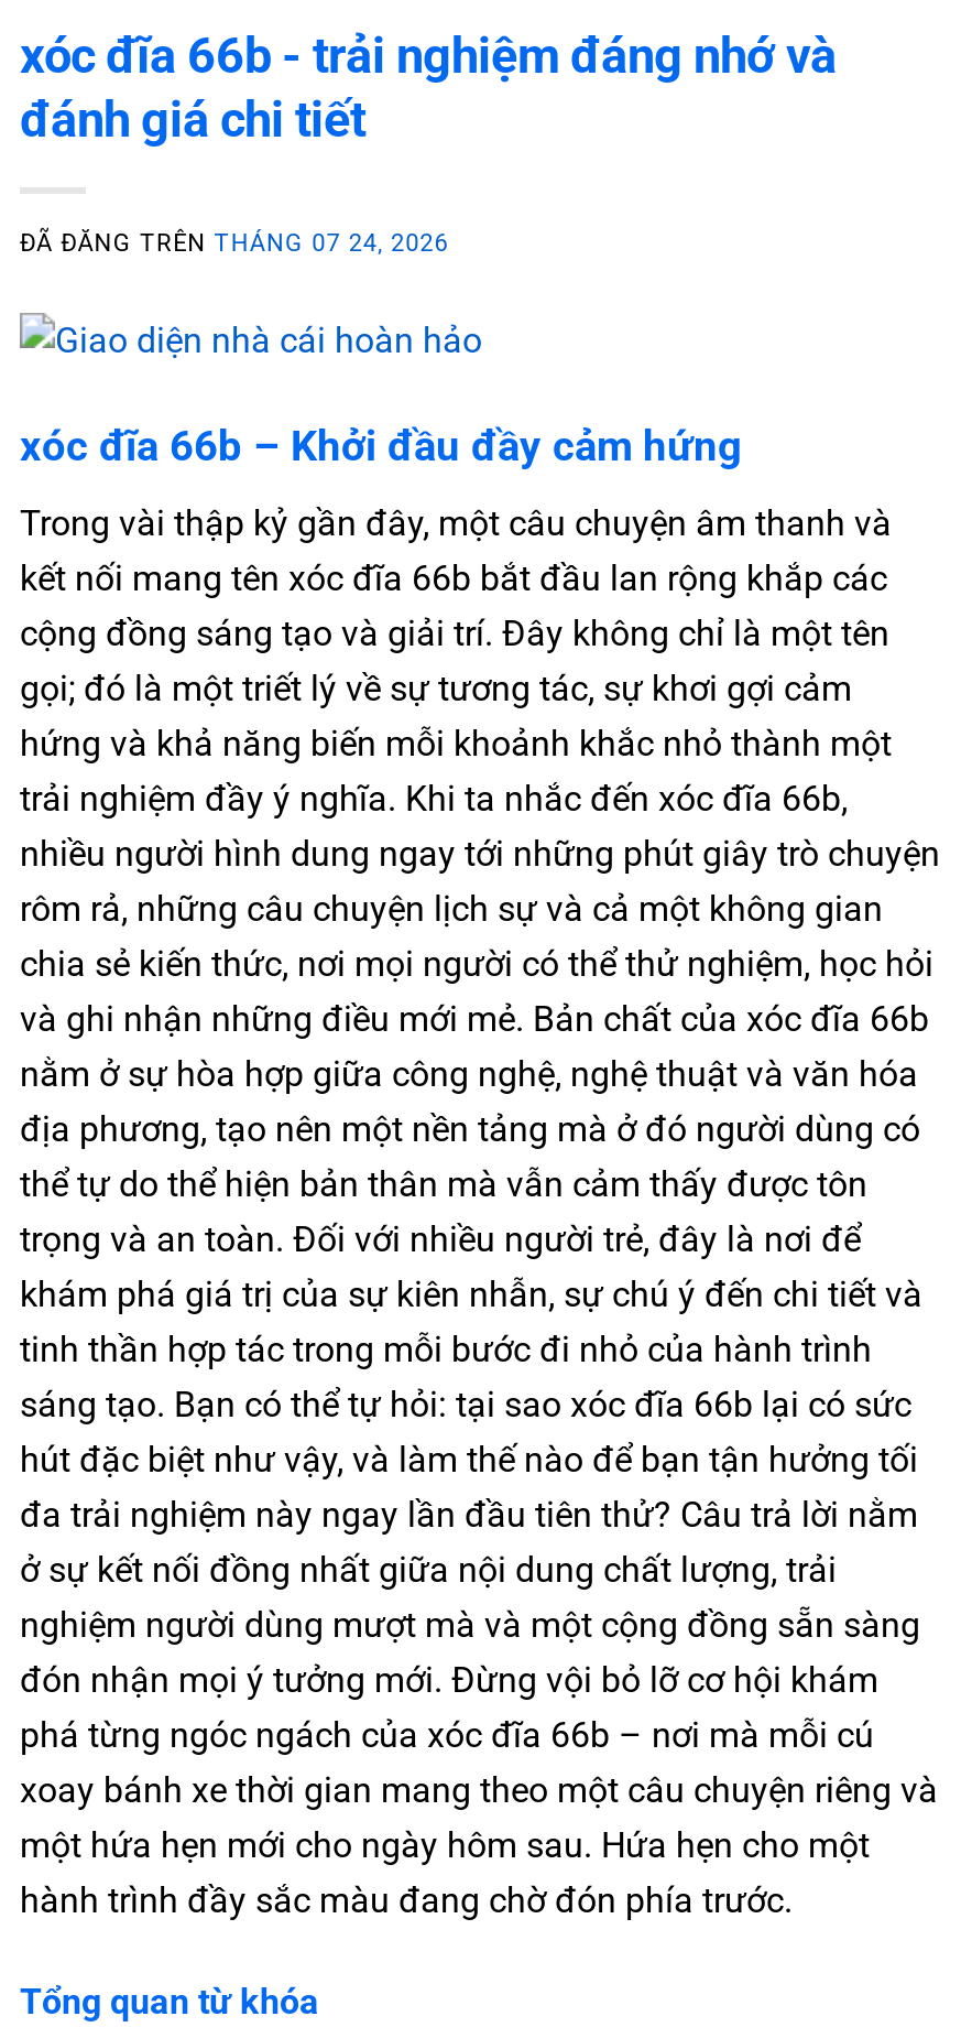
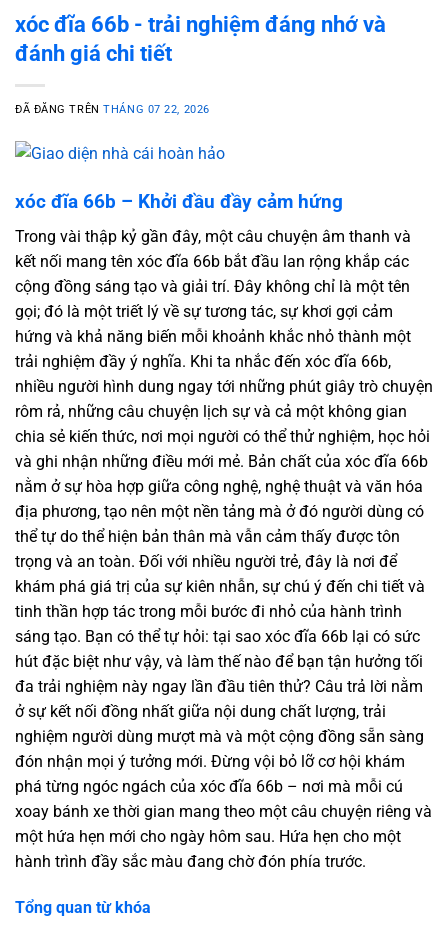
[20,229,449,258] ĐÃ ĐĂNG TRÊN THÁNG 07 24, 2026 -> [15,103,210,116] ĐÃ ĐĂNG TRÊN THÁNG 07 22, 2026

